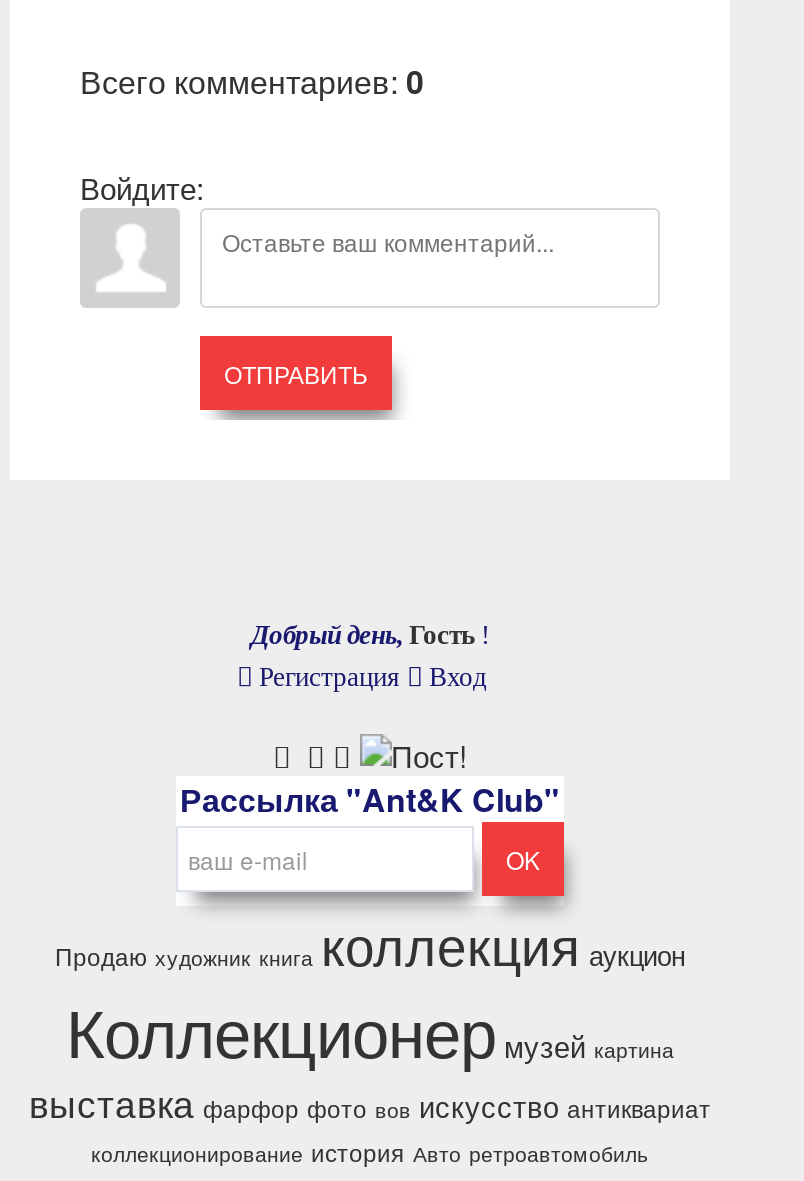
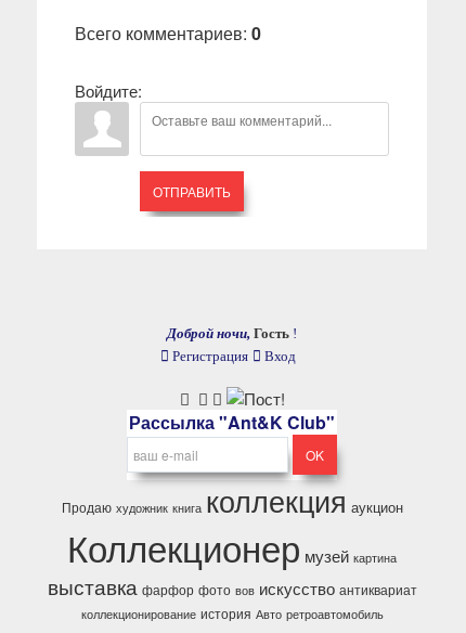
[251,620,489,650] Добрый день, Гость ! -> [167,325,297,341] Доброй ночи, Гость !

